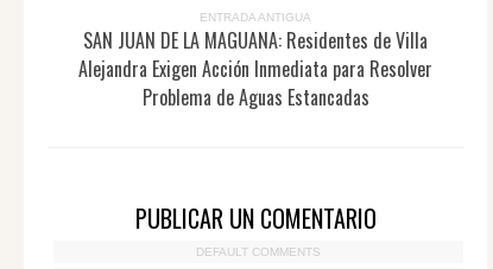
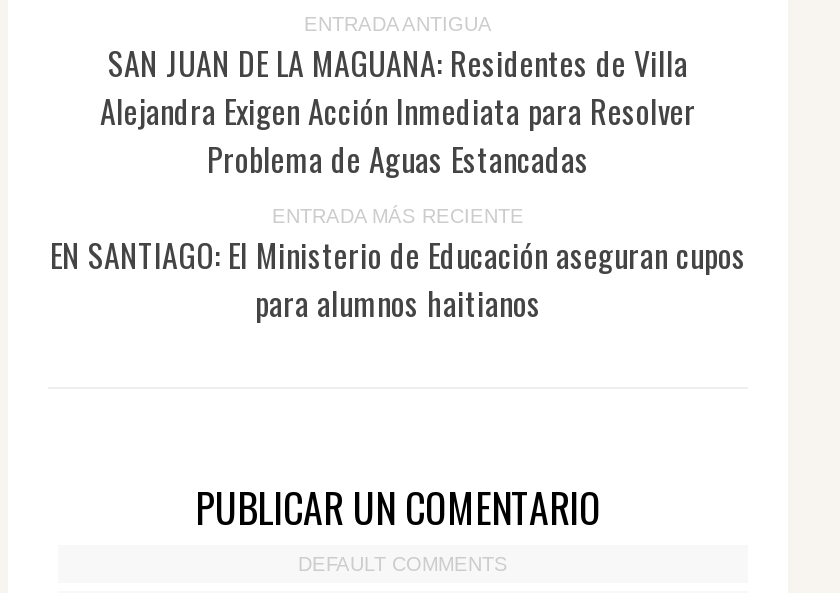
none -> [50,204,746,326] ENTRADA MÁS RECIENTE | EN SANTIAGO: El Ministerio de Educación aseguran cupos | para alumnos haitianos

